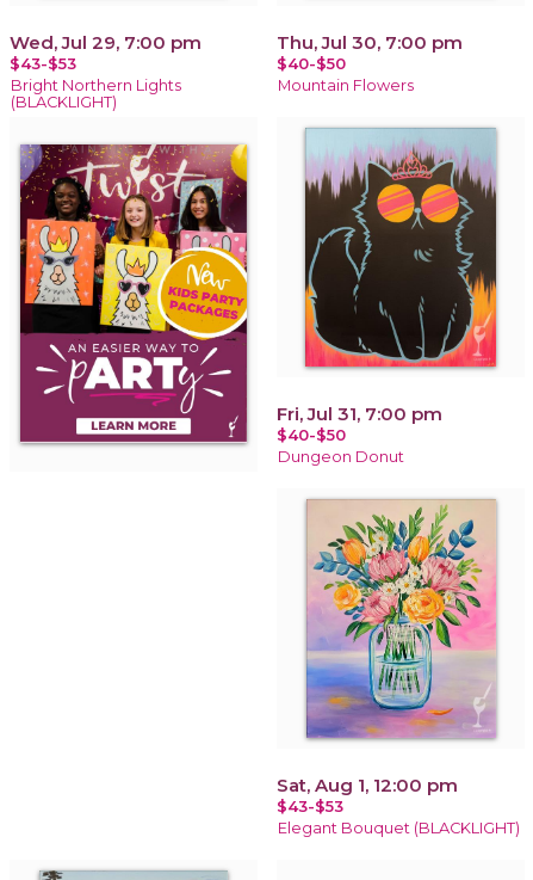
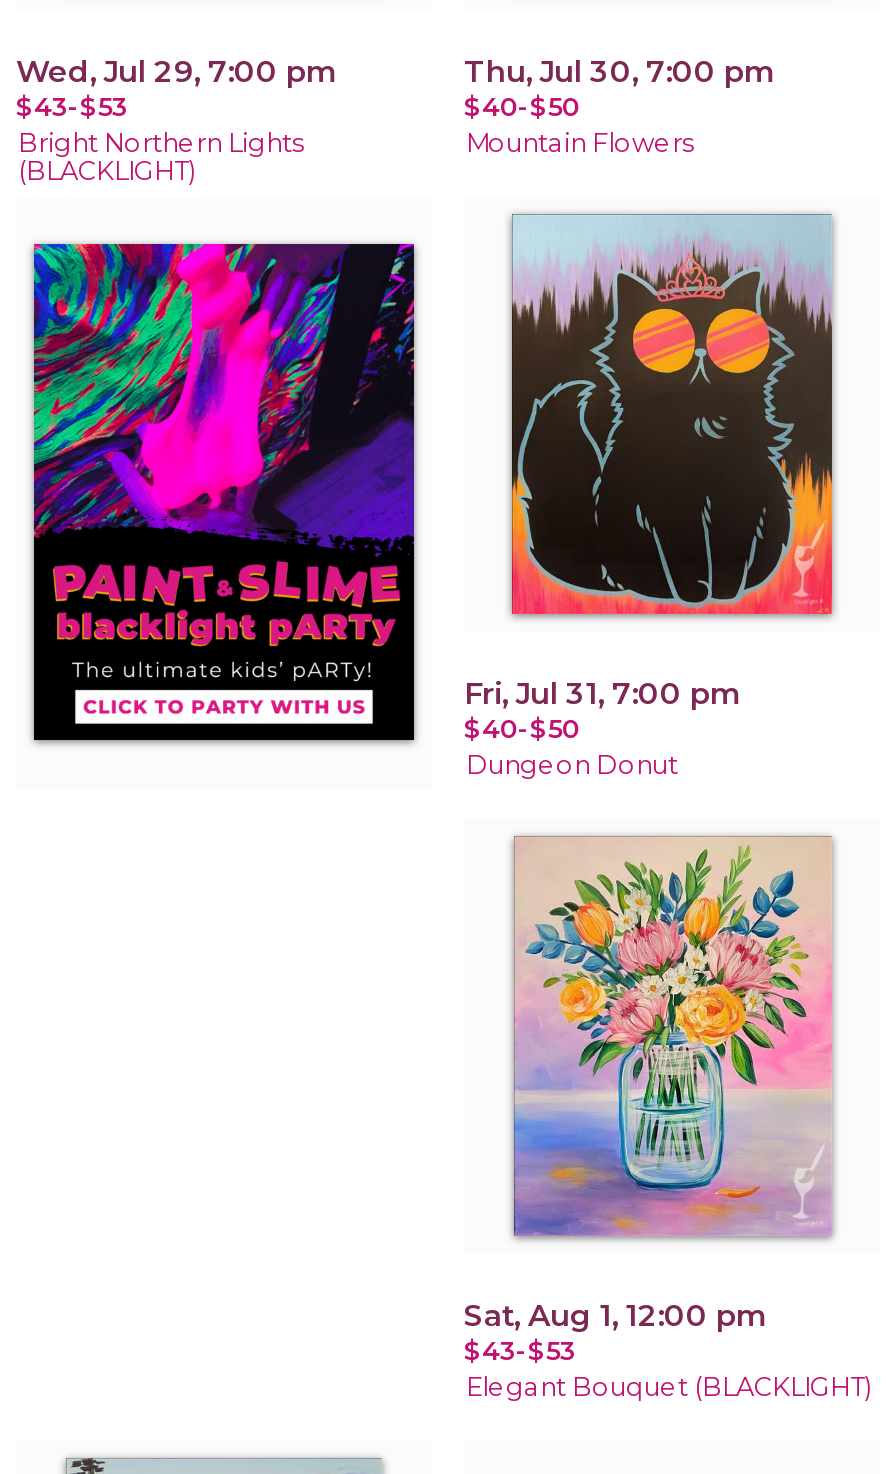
[19,143,248,443] [image] -> [32,242,416,742] [image]

